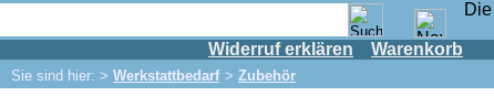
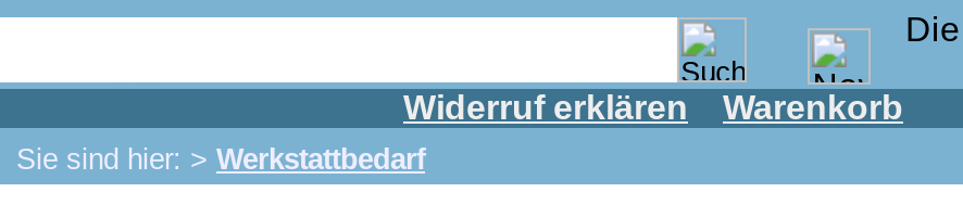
[11,67,296,84] Sie sind hier: > Werkstattbedarf > Zubehör -> [16,143,425,176] Sie sind hier: > Werkstattbedarf

